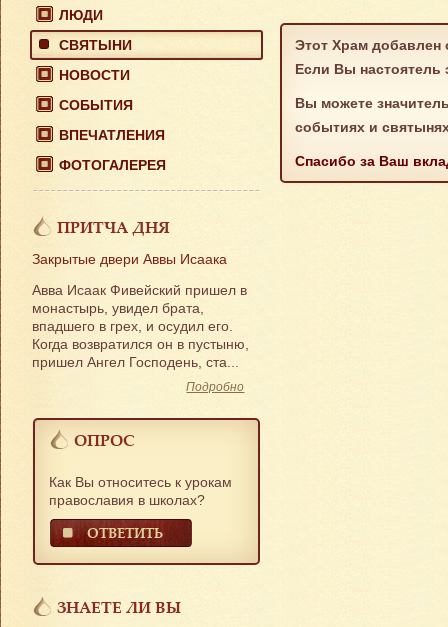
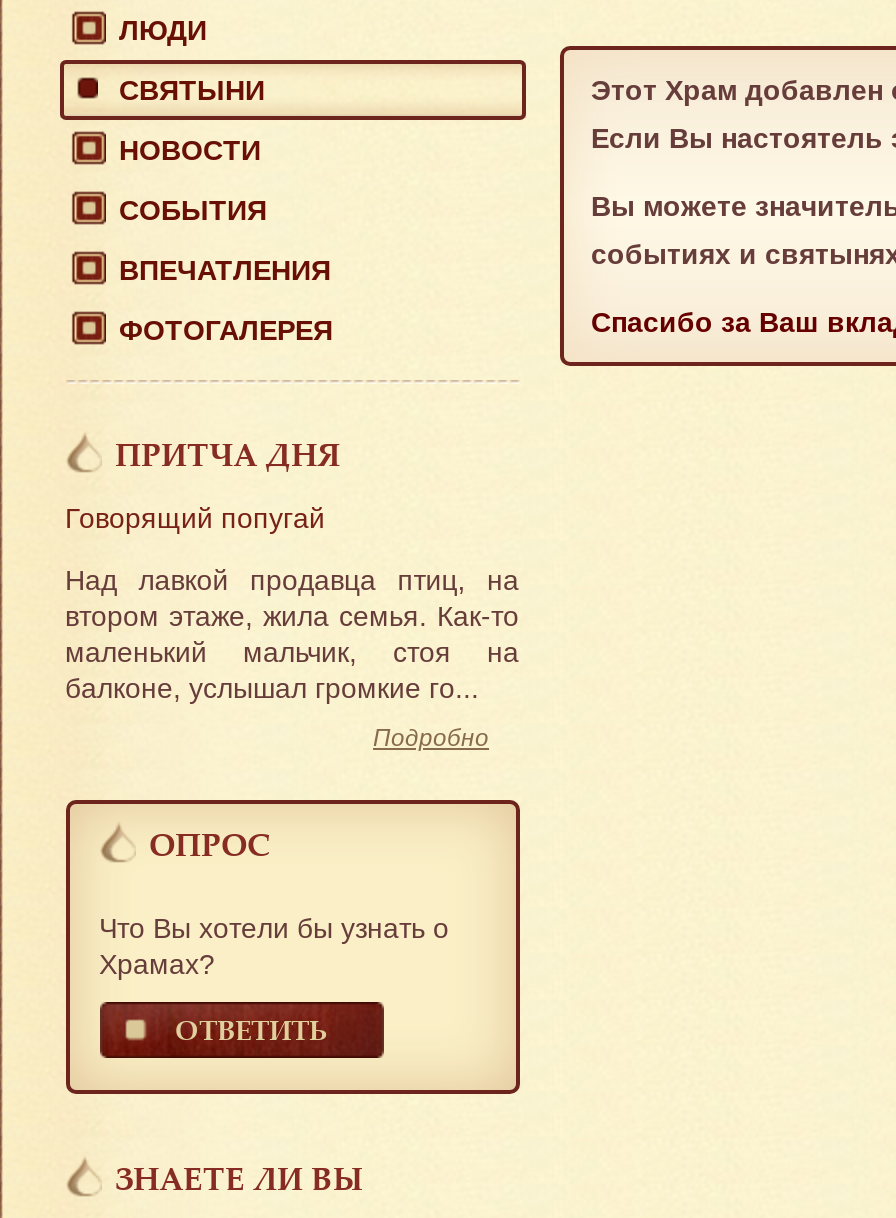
[32,251,227,267] Закрытые двери Аввы Исаака -> [65,502,325,534] Говорящий попугай
[32,282,249,370] Авва Исаак Фивейский пришел в | монастырь, увидел брата, | впадшего в грех, и осудил его. | Когда возвратился он в пустыню, | пришел Ангел Господень, ста... -> [65,564,519,704] Над лавкой продавца птиц, на | втором этаже, жила семья. Как-то | маленький мальчик, стоя на | балконе, услышал громкие го...
[49,474,232,508] Как Вы относитесь к урокам | православия в школах? -> [99,912,449,980] Что Вы хотели бы узнать о | Храмах?

